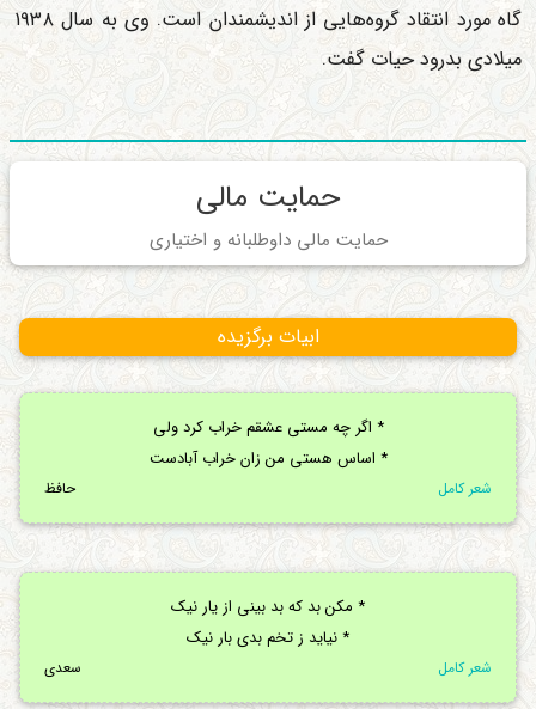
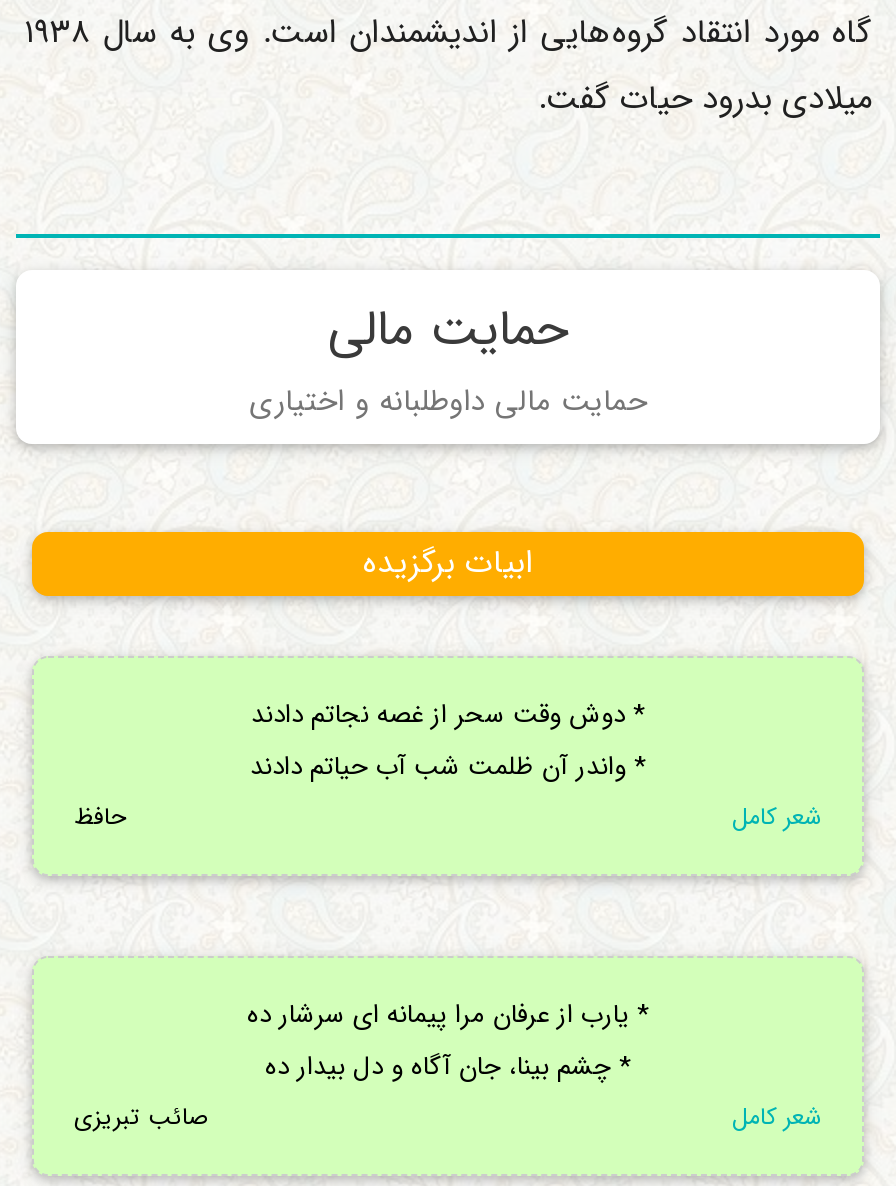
[149,415,387,471] * اگر چه مستی عشقم خراب کرد ولی | * اساس هستی من زان خراب آبادست -> [250,694,646,788] * دوش وقت سحر از غصه نجاتم دادند | * واندر آن ظلمت شب آب حیاتم دادند
[171,594,365,650] * مکن بد که بد بینی از یار نیک | * نیاید ز تخم بدی بار نیک -> [247,994,649,1088] * یارب از عرفان مرا پیمانه ای سرشار ده | * چشم بینا، جان آگاه و دل بیدار ده
[44,656,81,679] سعدی -> [74,1098,208,1136] صائب تبریزی

